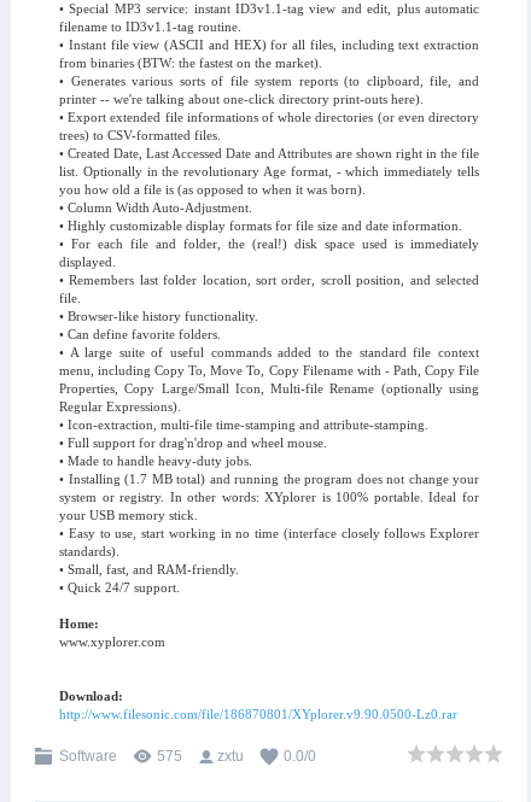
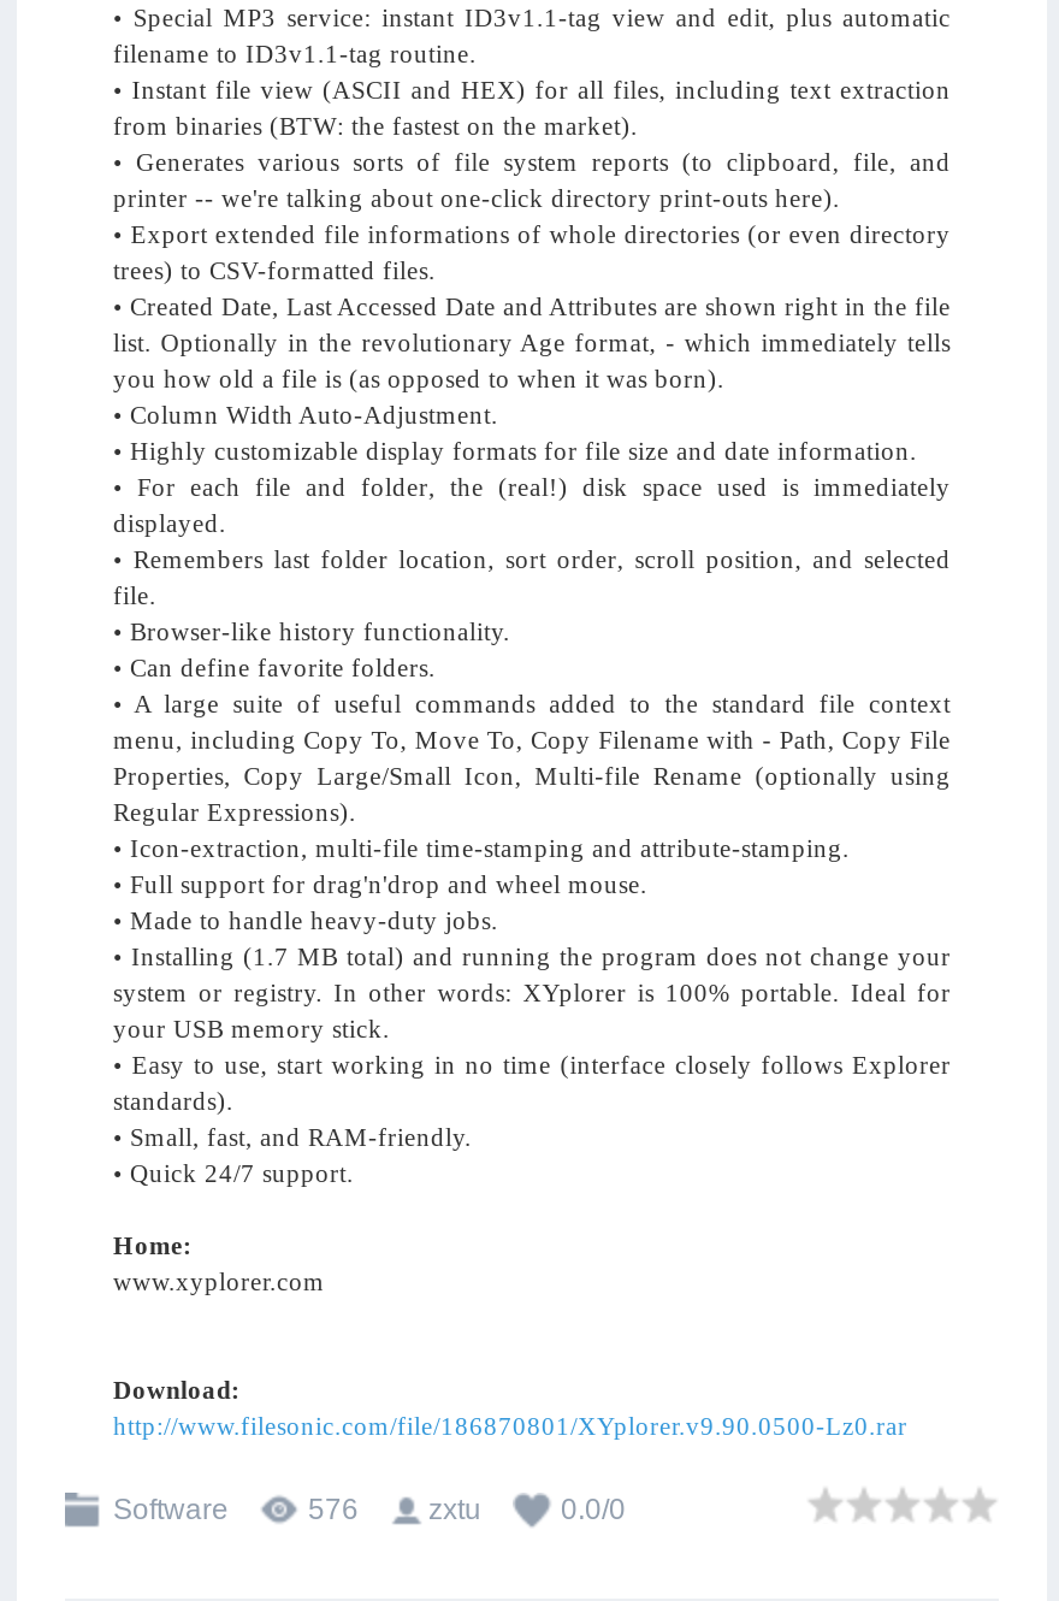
[157,748,182,765] 575 -> [308,1493,359,1526] 576

